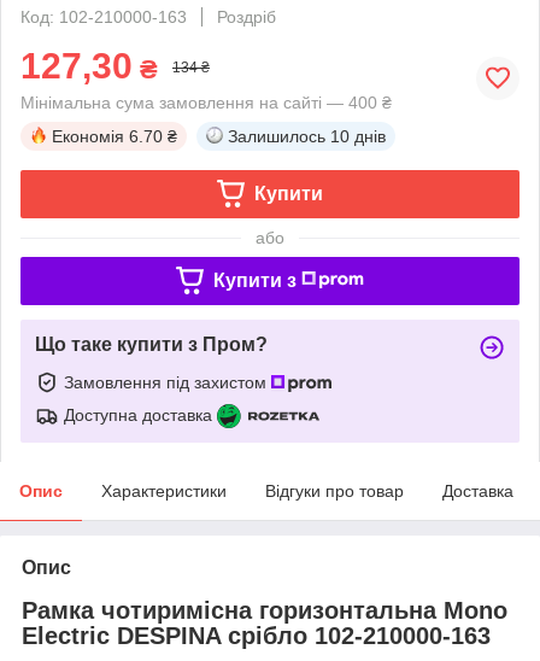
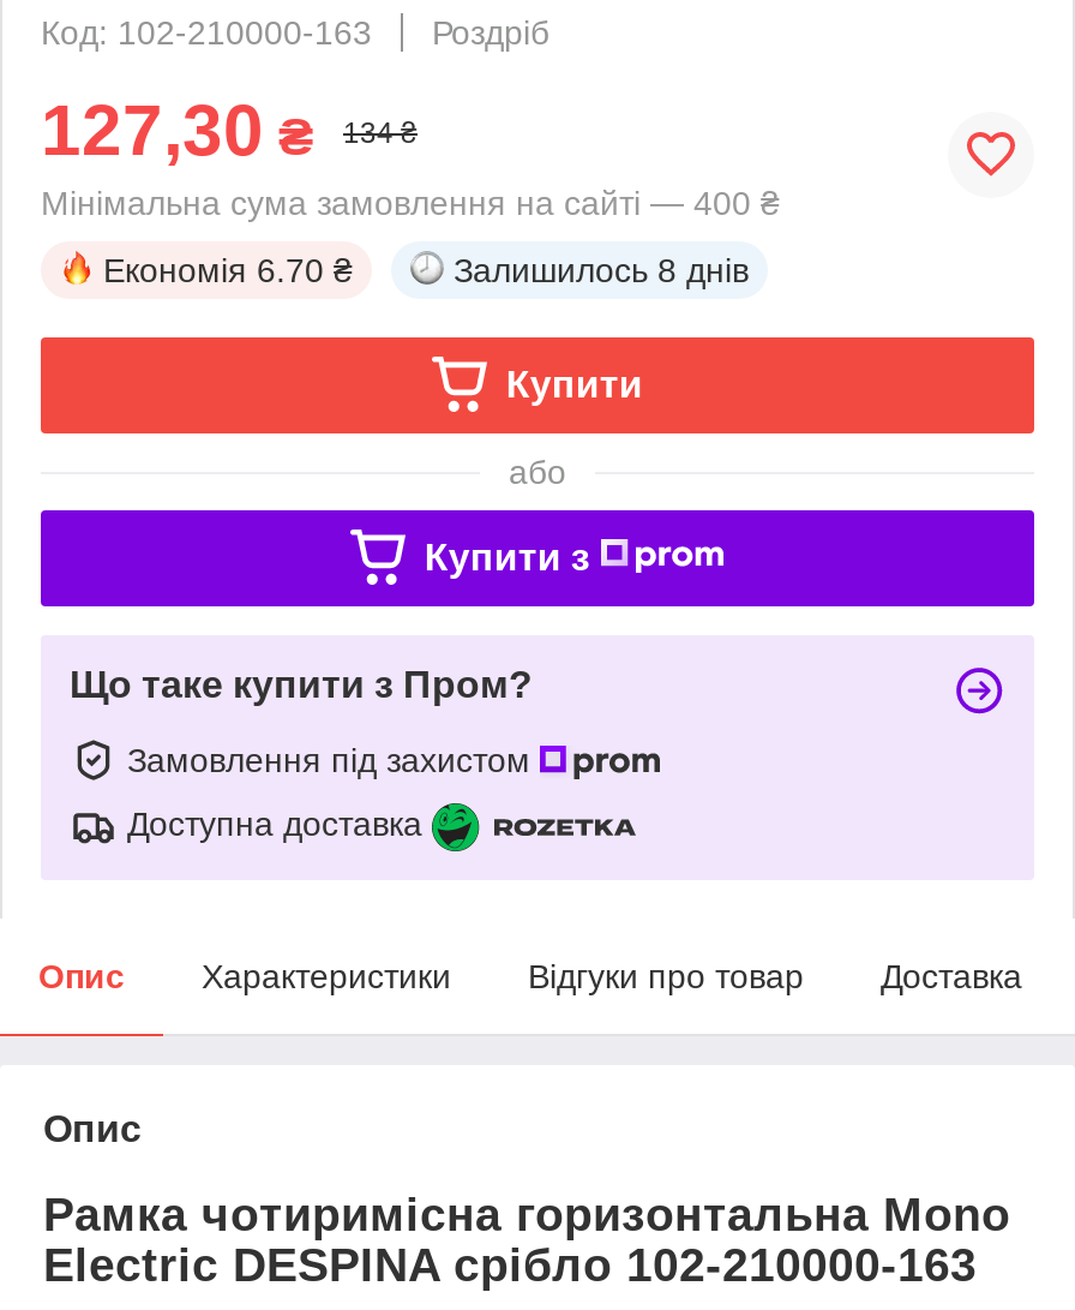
[228,126,386,146] Залишилось 10 днів -> [454,250,749,289] Залишилось 8 днів

